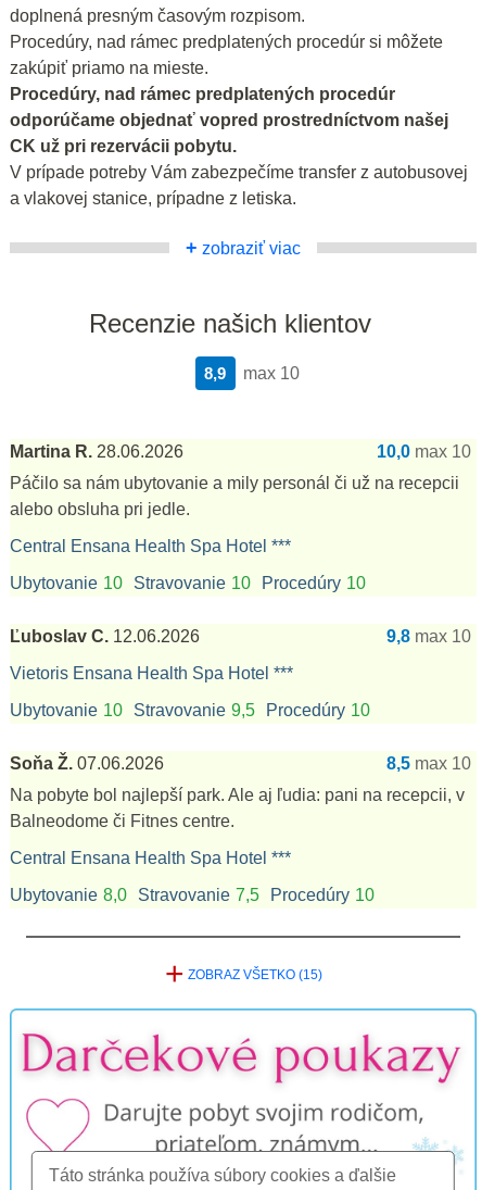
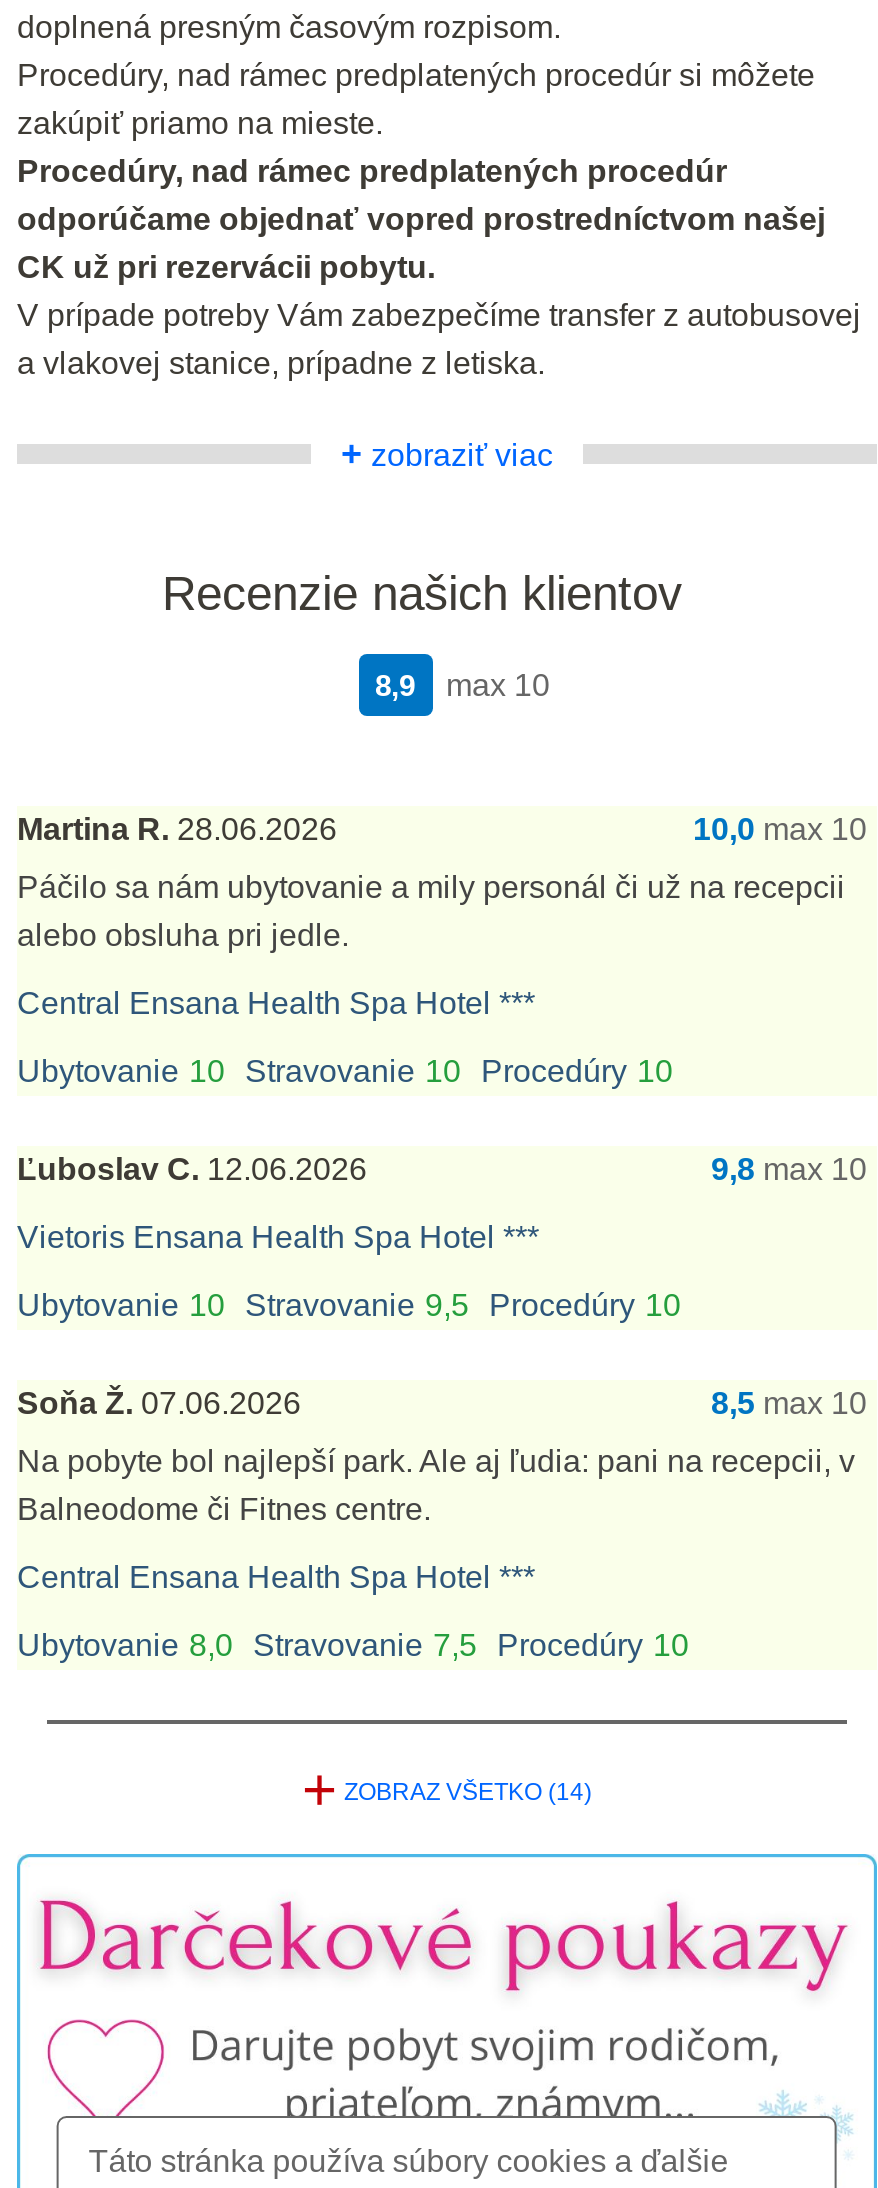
[164,955,322,991] +ZOBRAZ VŠETKO (15) -> [302,1755,592,1821] +ZOBRAZ VŠETKO (14)

